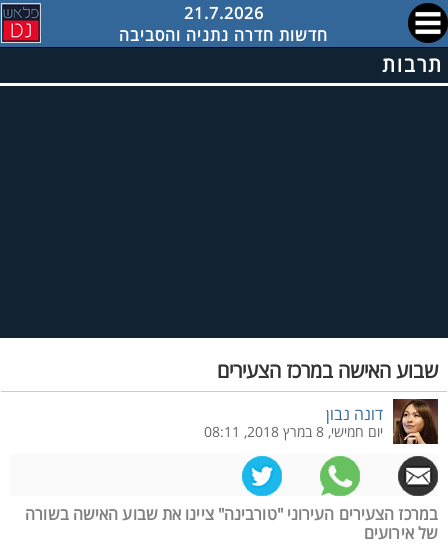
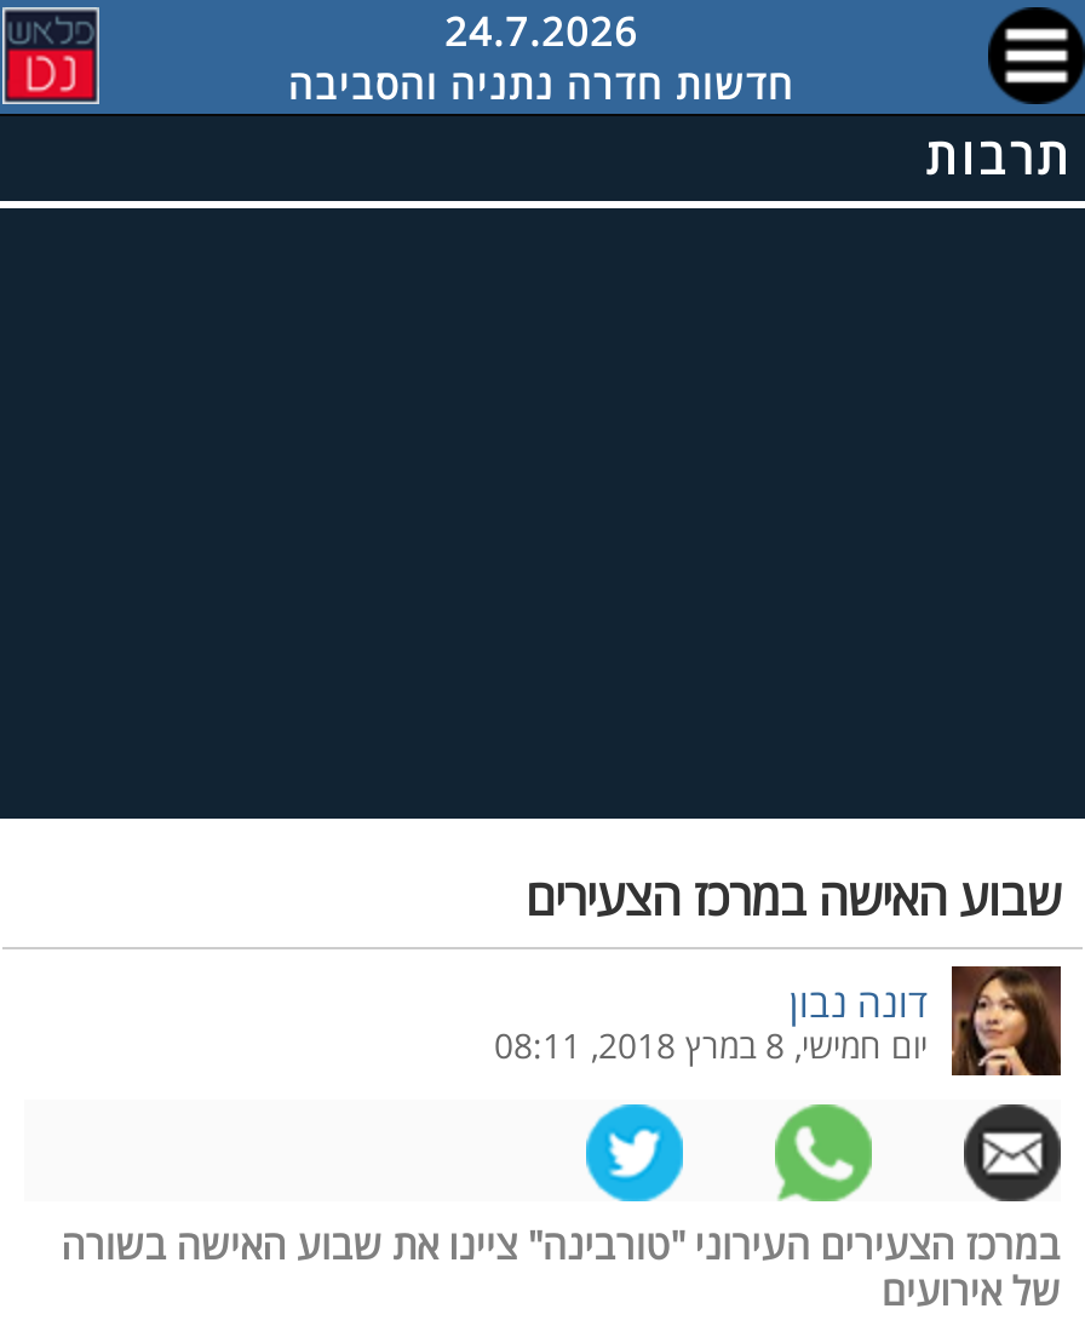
[183,4,263,24] 21.7.2026 -> [444,10,638,58] 24.7.2026

